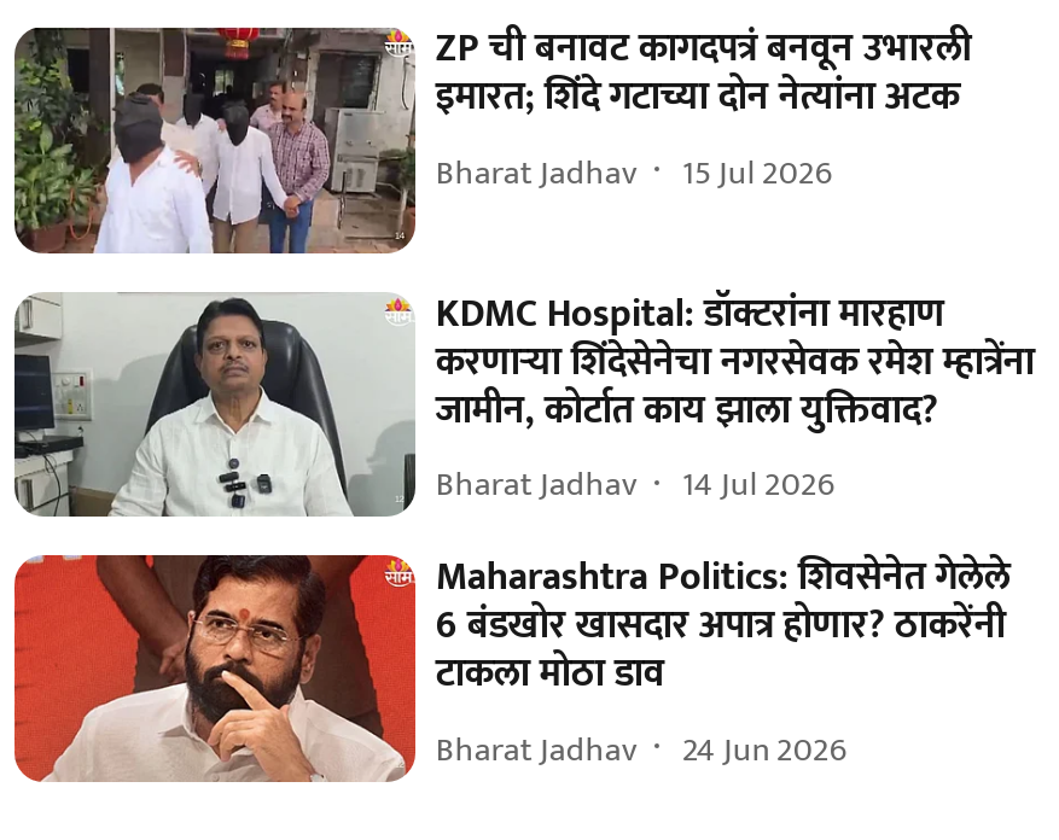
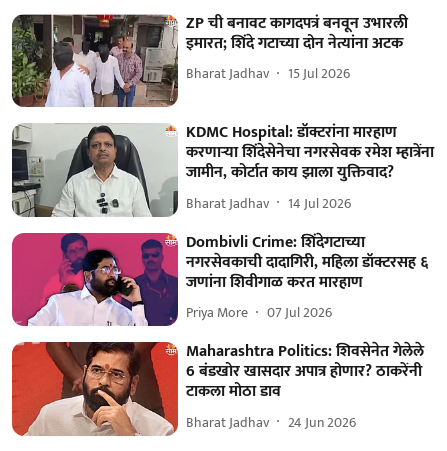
none -> [12,229,428,326] [image] | Dombivli Crime: शिंदेगटाच्या | नगरसेवकाची दादागिरी, महिला डॉक्टरसह ६ | जणांना शिवीगाळ करत मारहाण | Priya More | 07 Jul 2026

